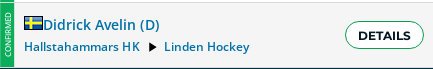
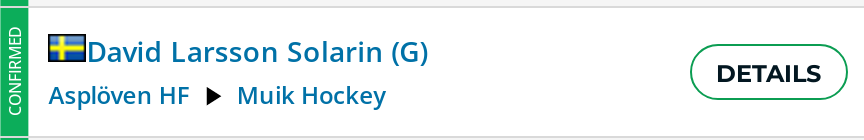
[24,15,249,55] Didrick Avelin (D) | Hallstahammars HK | Linden Hockey -> [48,32,427,112] David Larsson Solarin (G) | Asplöven HF | Muik Hockey

